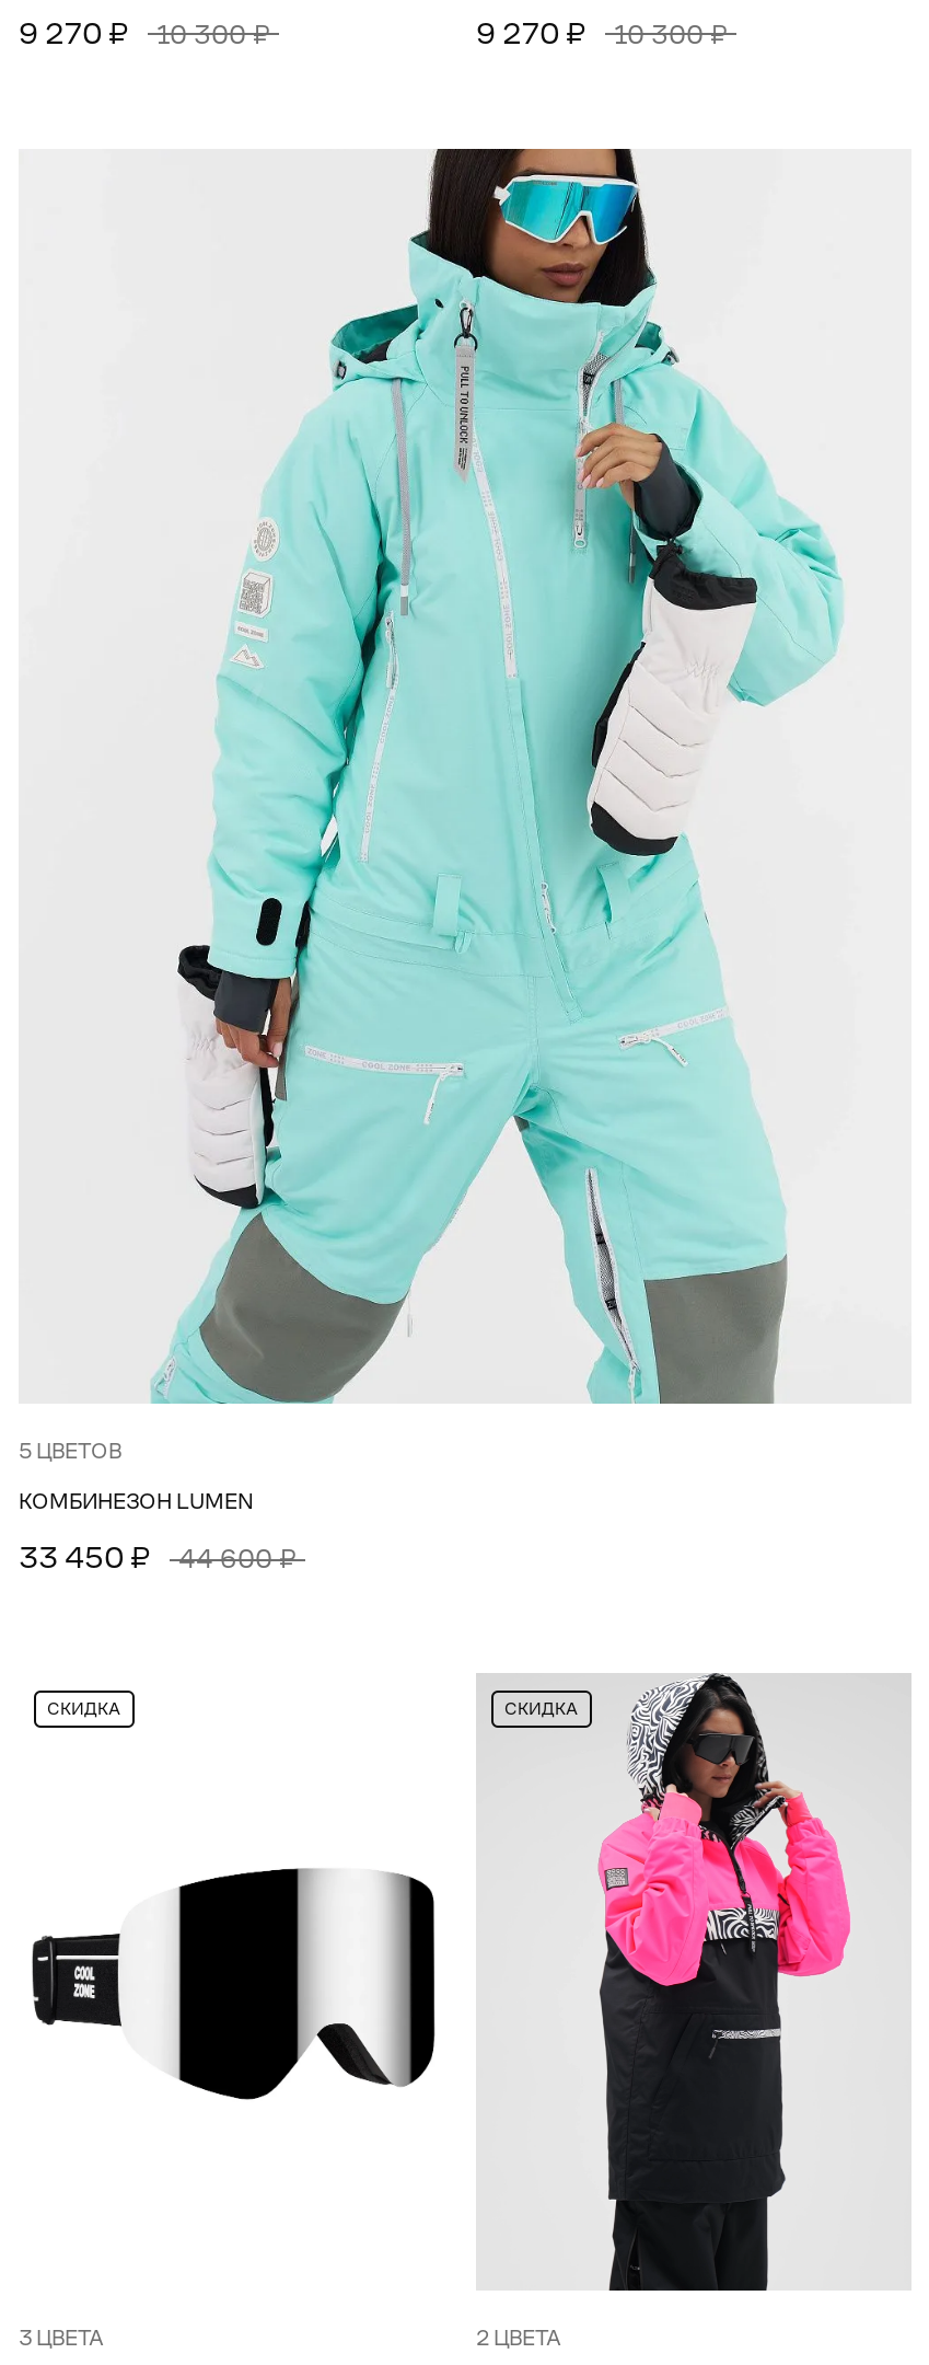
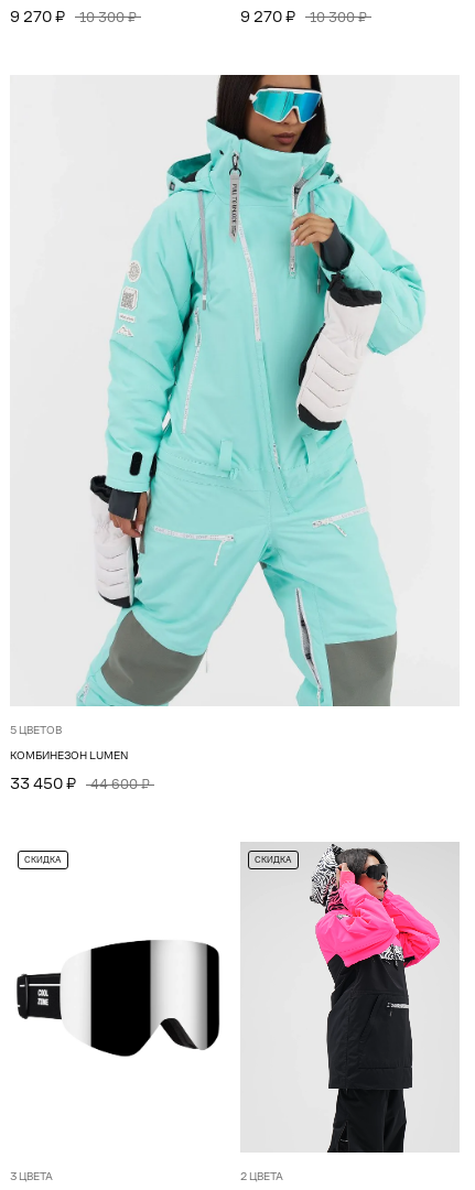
[596,1673,870,2293] [image] -> [302,843,441,1154] [image]

